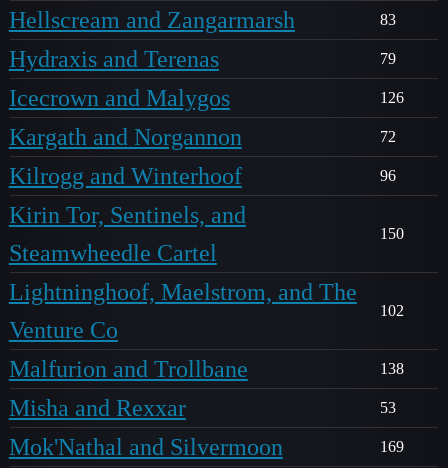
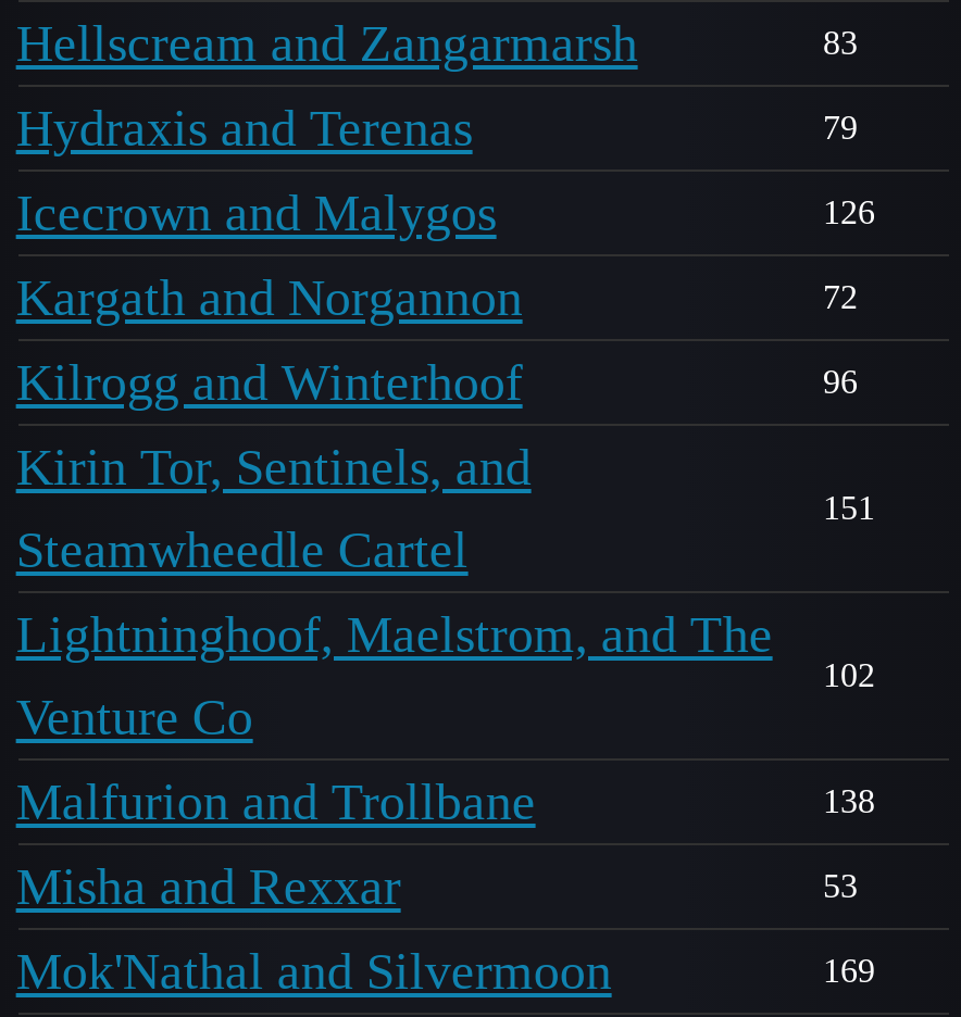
[380,225,404,242] 150 -> [823,489,875,526] 151

